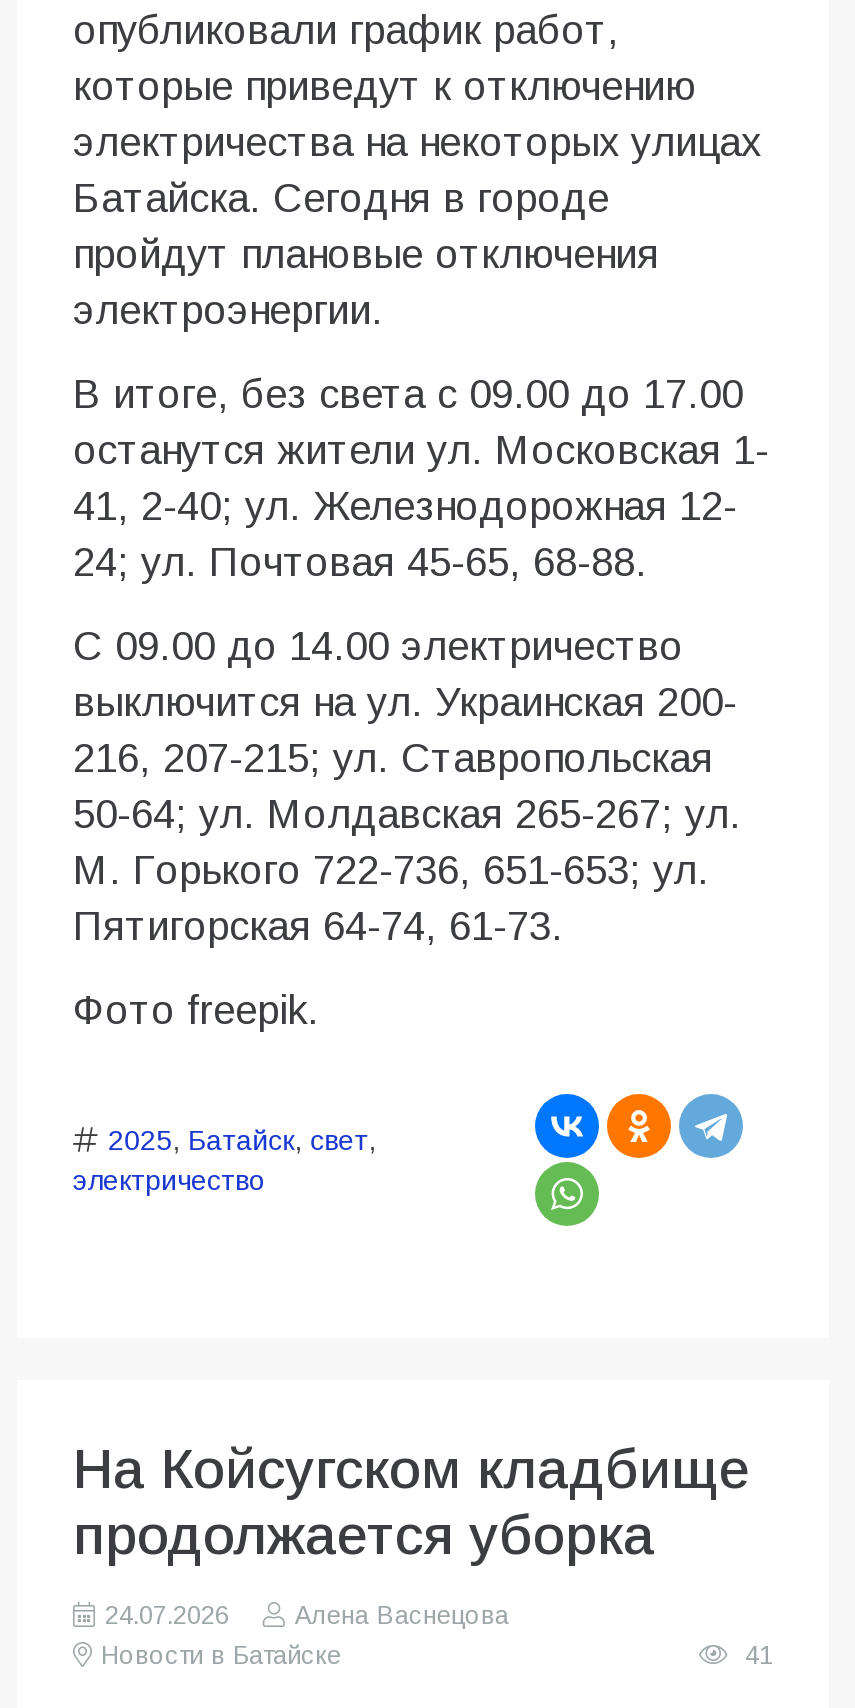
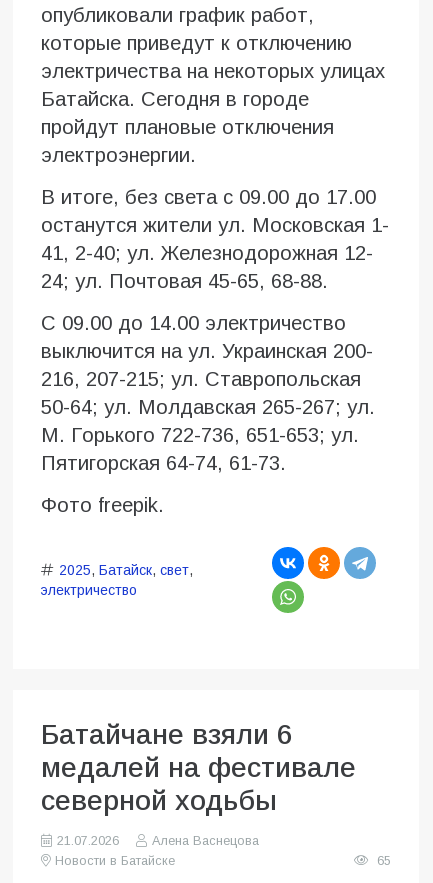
[73,1438,751,1566] На Койсугском кладбище | продолжается уборка -> [41,719,356,816] Батайчане взяли 6 | медалей на фестивале | северной ходьбы
[105,1602,229,1630] 24.07.2026 -> [57,834,119,848] 21.07.2026
[737,1642,773,1670] 41 -> [373,854,391,868] 65

